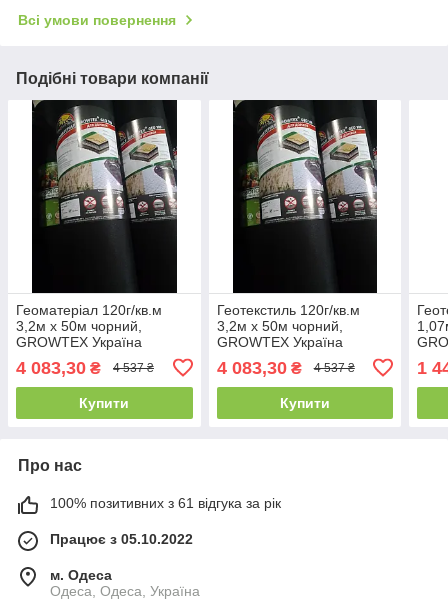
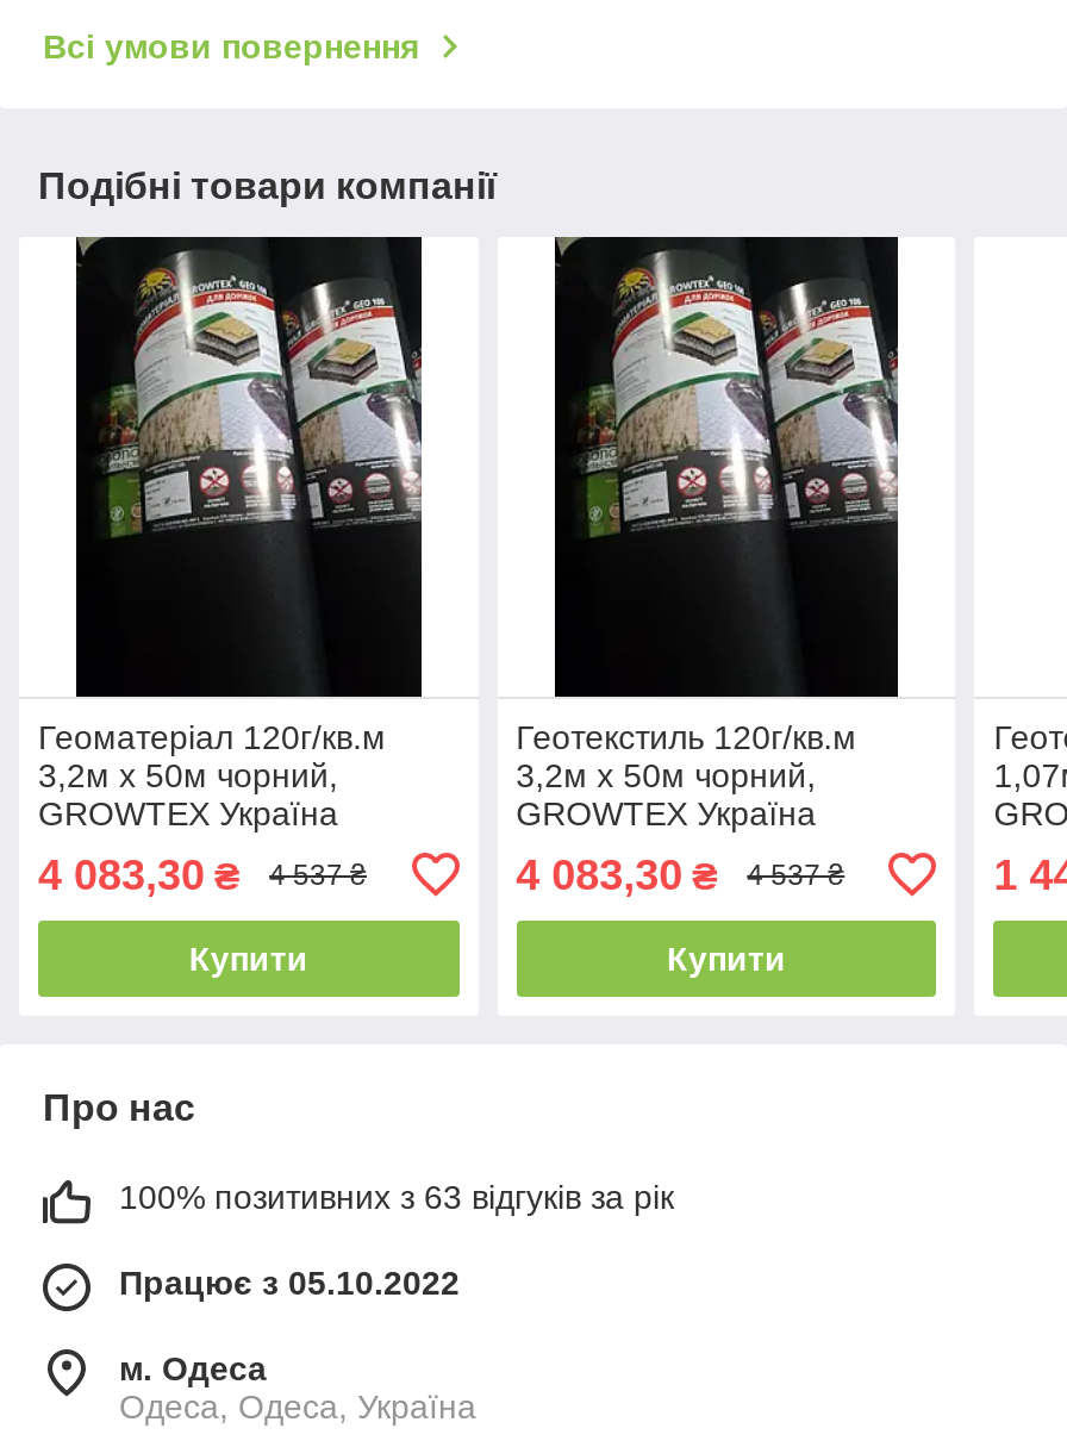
[50,495,281,511] 100% позитивних з 61 відгука за рік -> [119,1177,674,1215] 100% позитивних з 63 відгуків за рік

